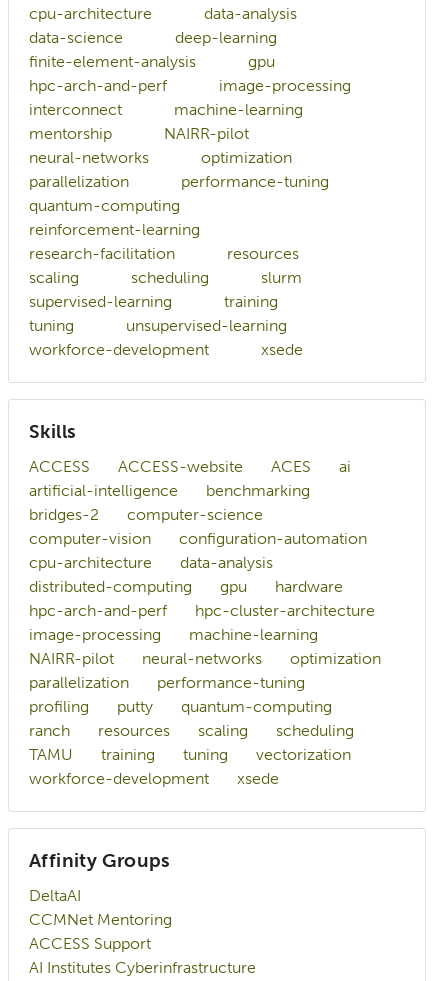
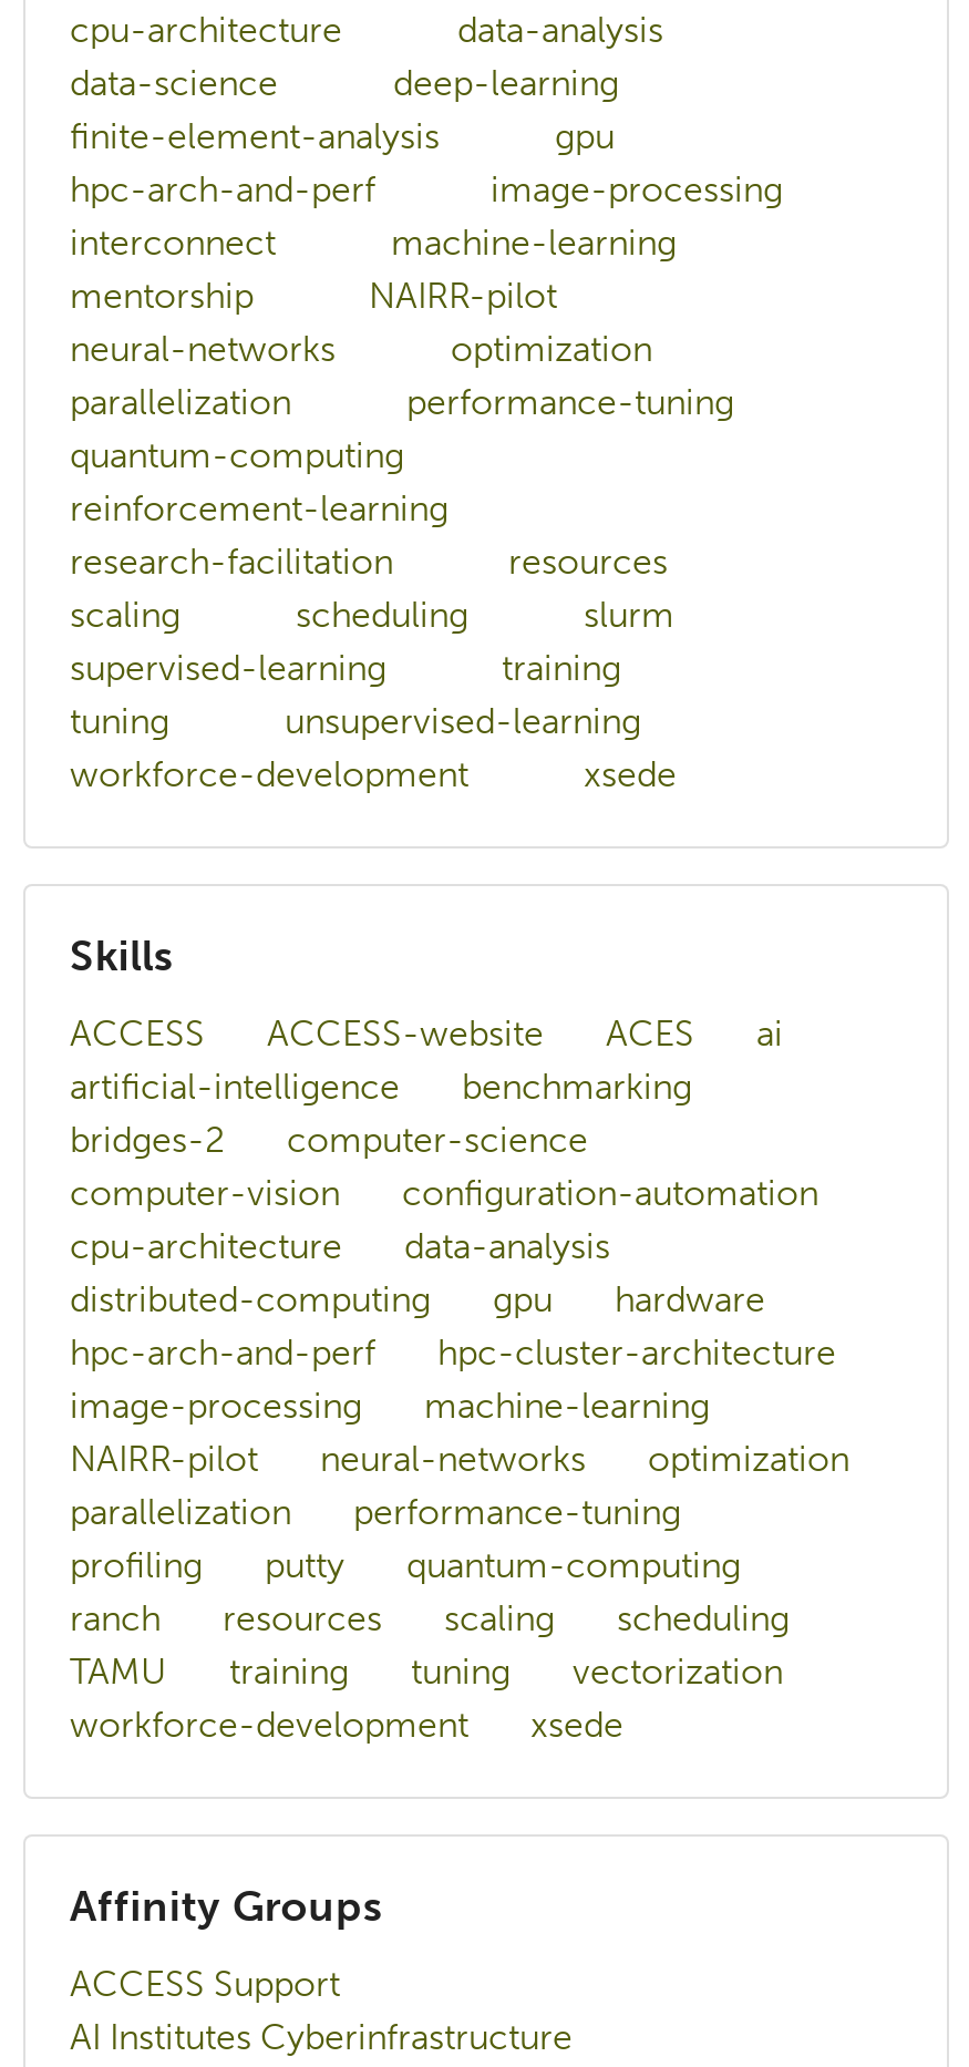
[29,886,172,929] DeltaAI | CCMNet Mentoring -> none

